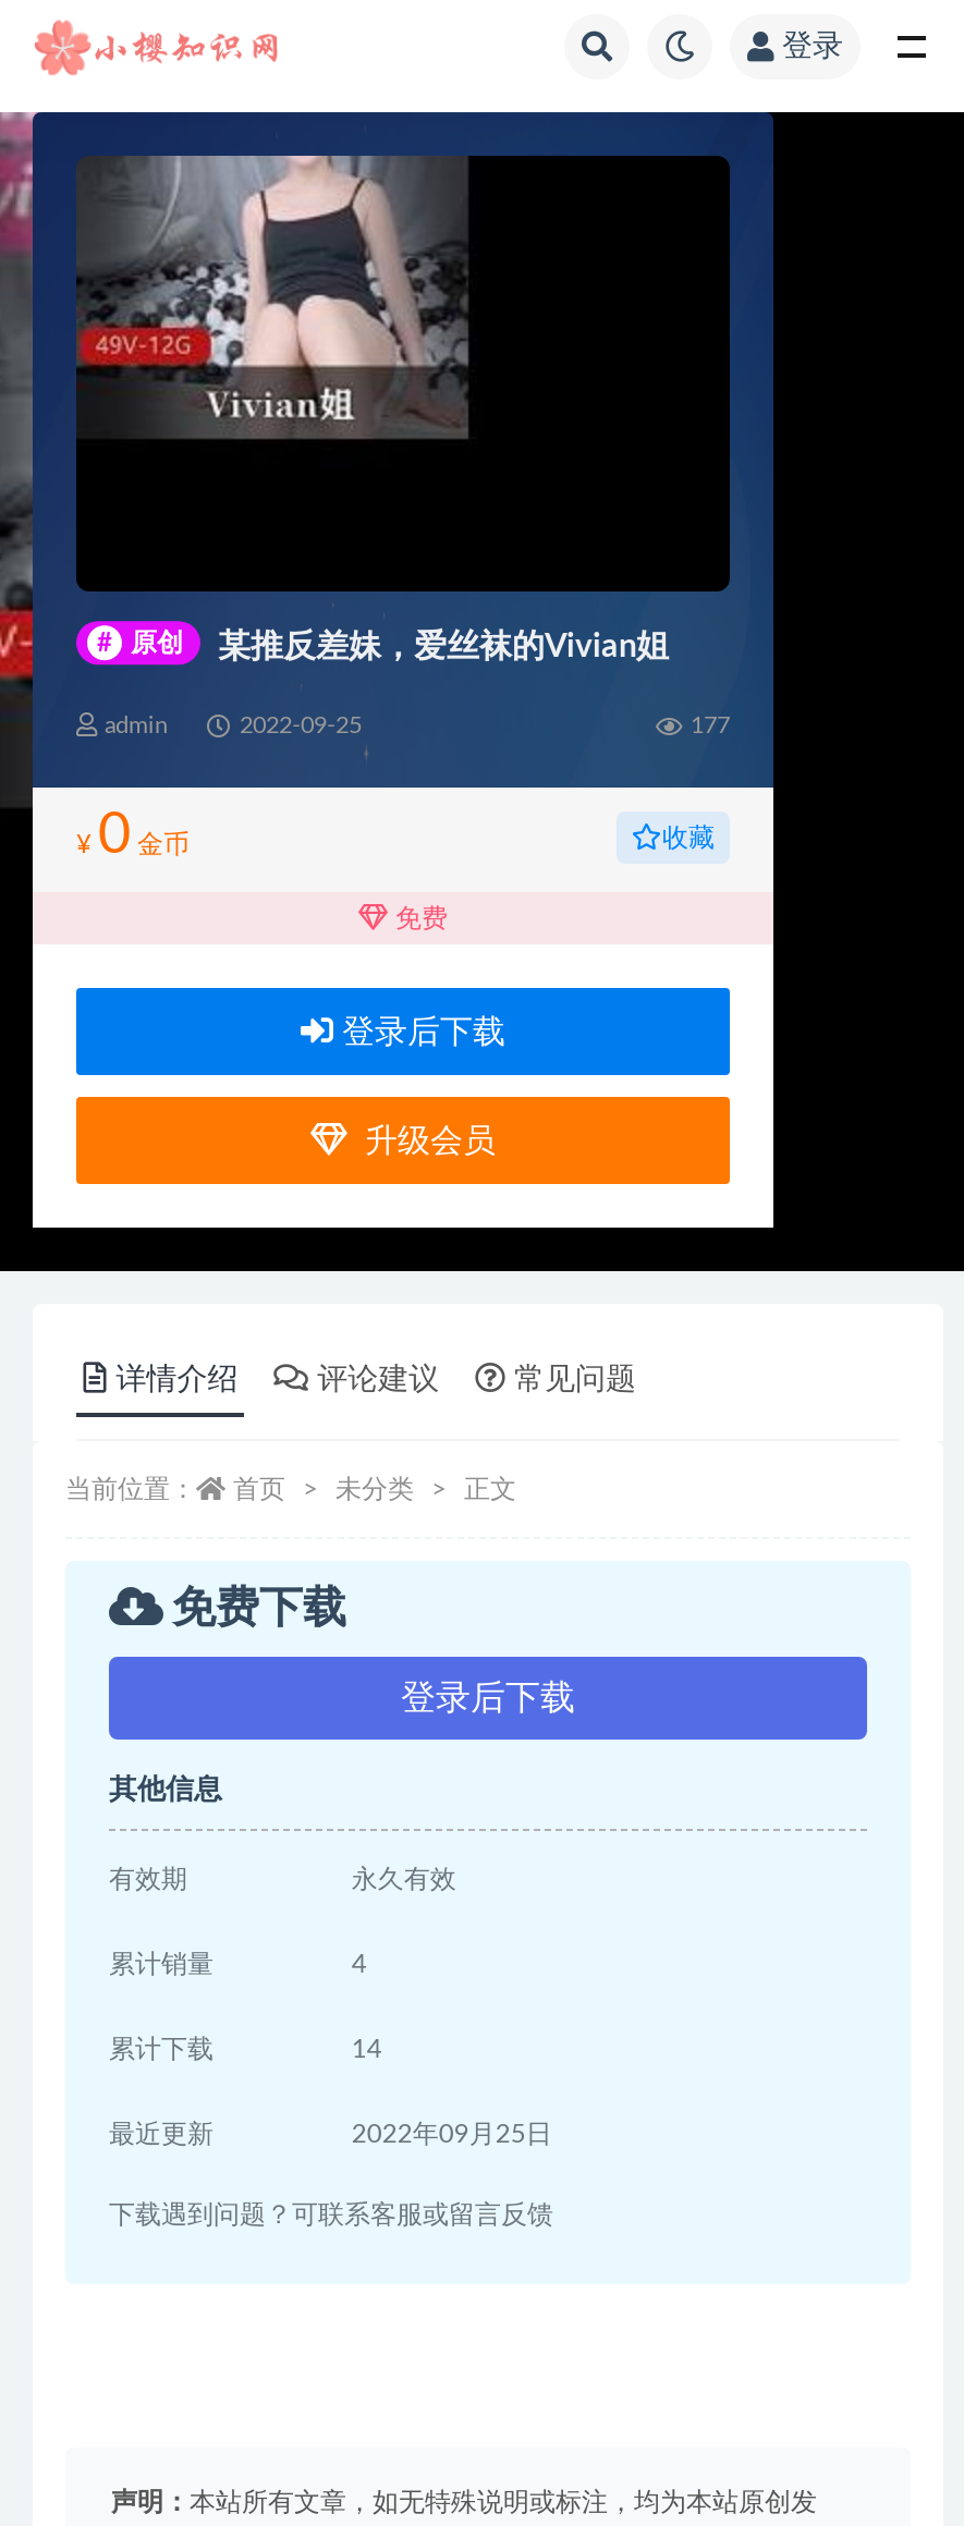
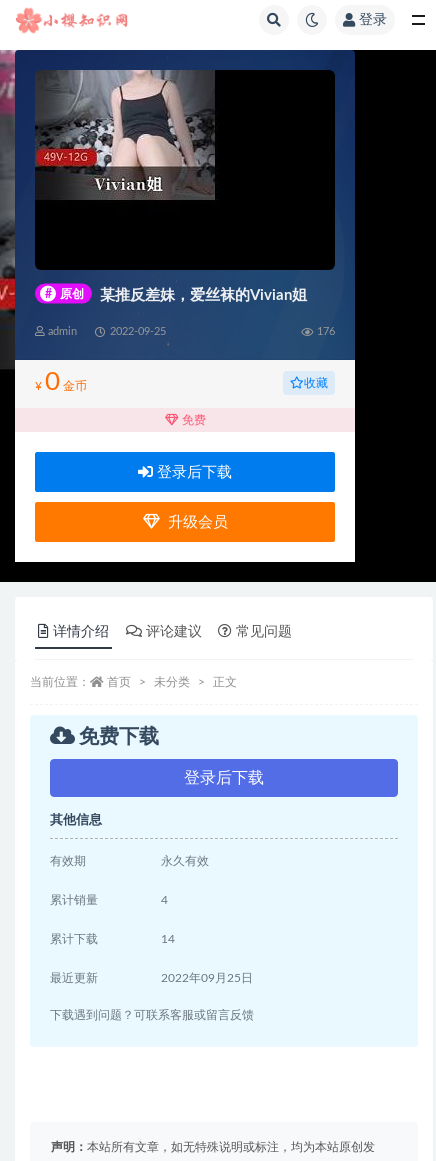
[691,713,730,737] 177 -> [317,326,335,337] 176

